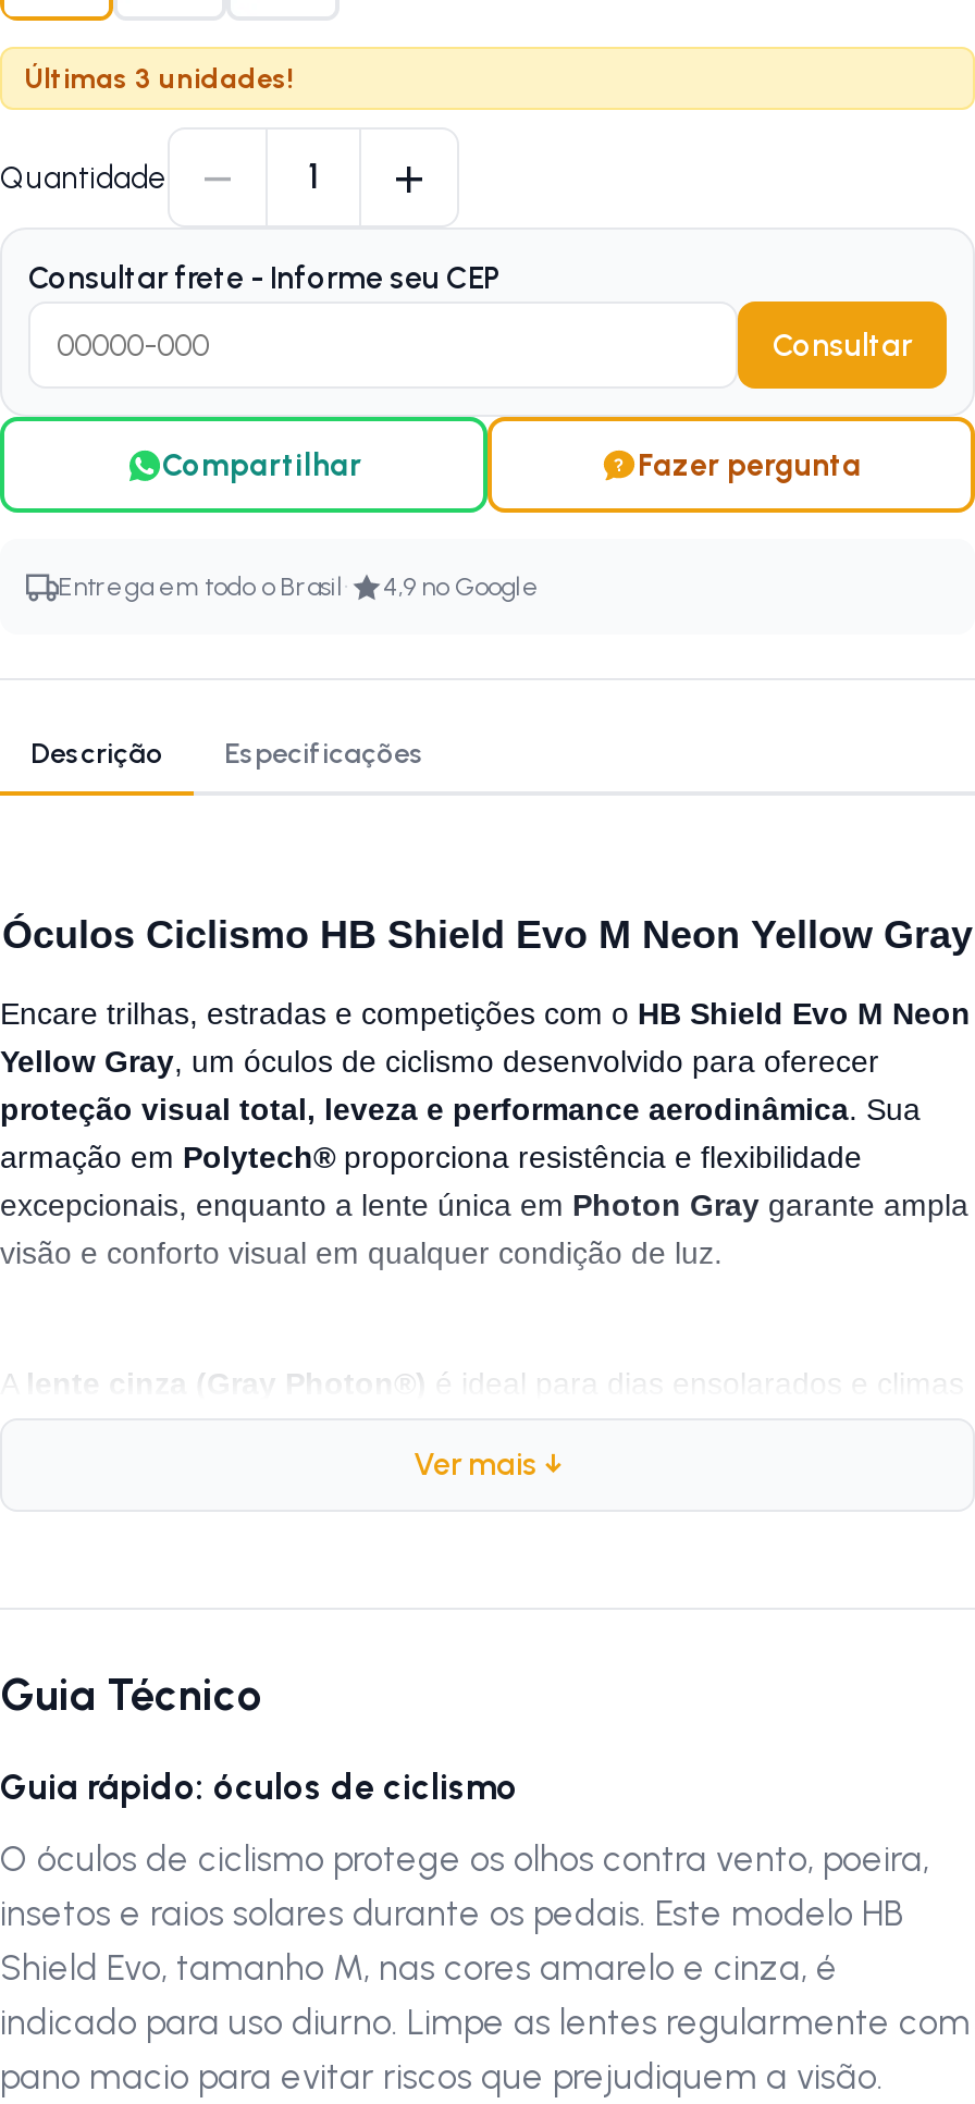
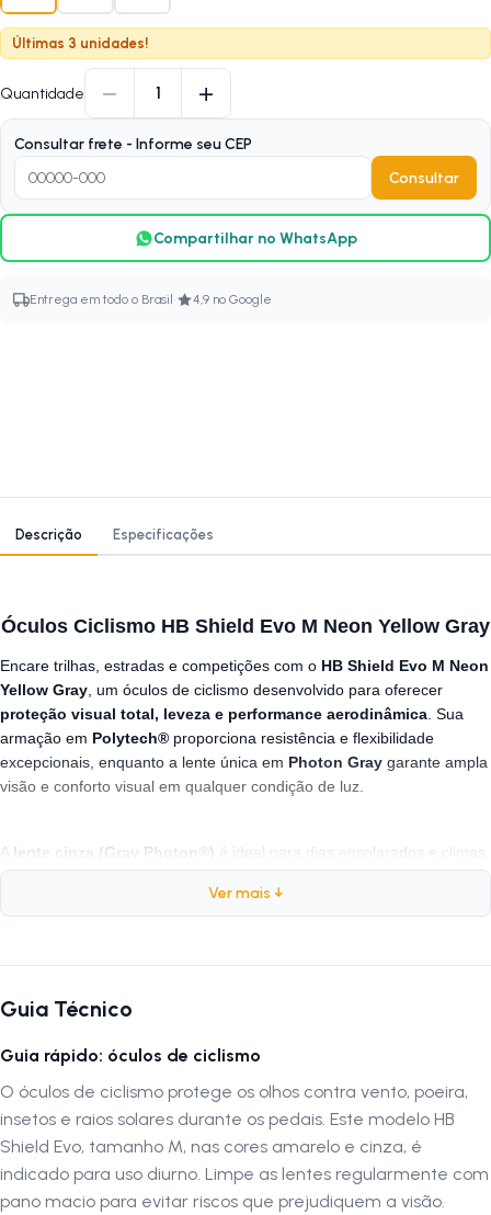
[162,446,862,483] Compartilhar | Fazer pergunta -> [153,229,357,247] Compartilhar no WhatsApp

